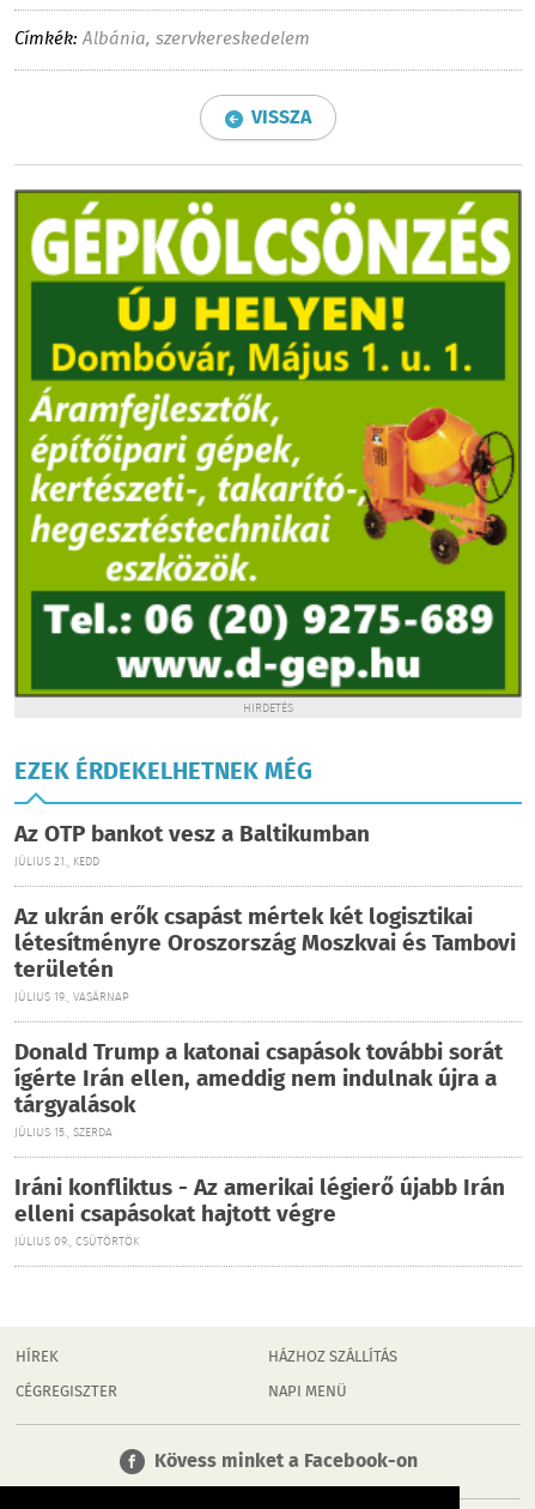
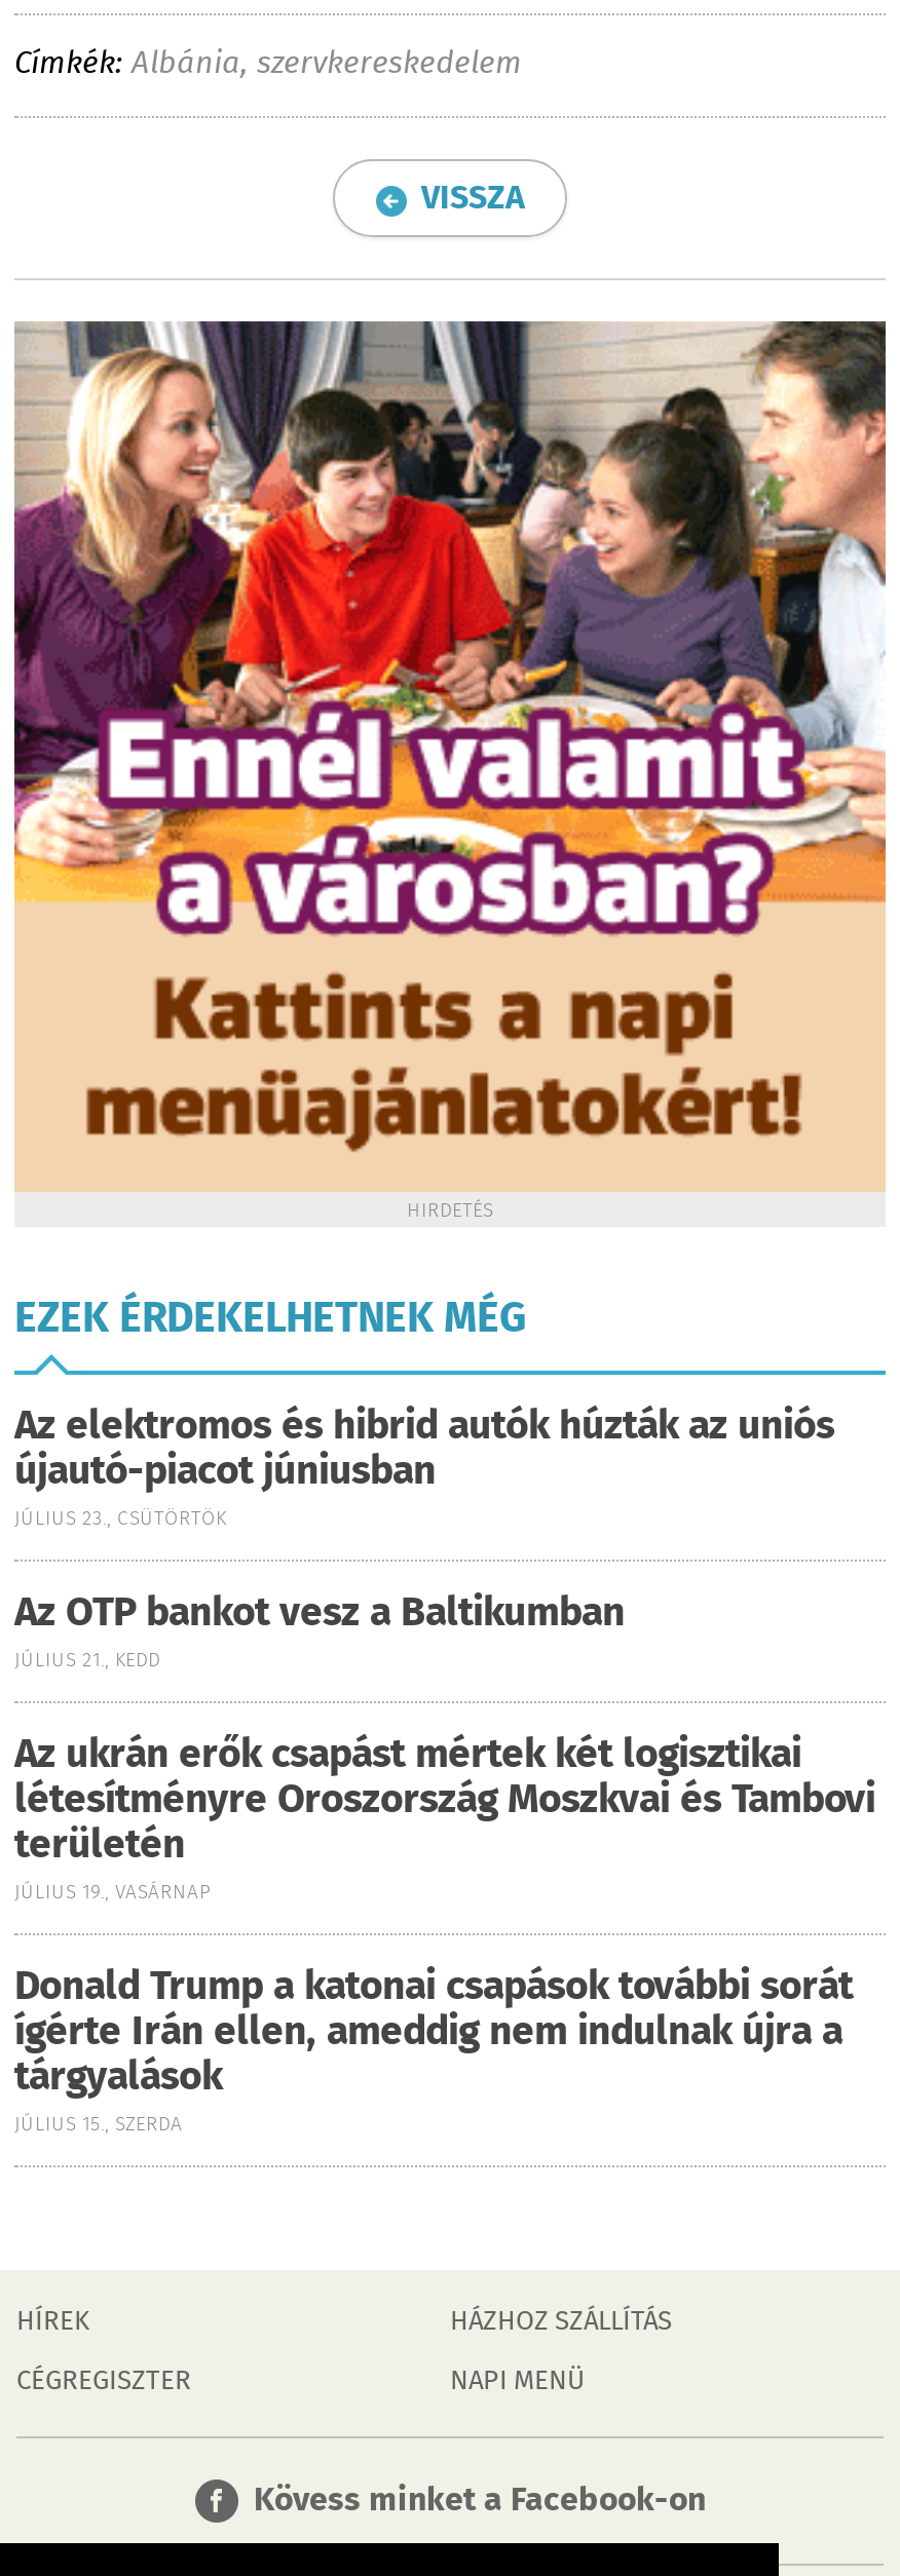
[13,188,523,699] [image] -> [12,319,888,1192] [image]
none -> [14,1397,834,1534] Az elektromos és hibrid autók húzták az uniós | újautó-piacot júniusban | JÚLIUS 23., CSÜTÖRTÖK
moved [14,817,516,1142] -> [14,1584,875,2140]: Az OTP bankot vesz a Baltikumban | JÚLIUS 21., KEDD | Az ukrán erők csapást mértek két logisztikai | ... | tárgyalások | JÚLIUS 15., SZERDA
[14,1171,505,1251] Iráni konfliktus - Az amerikai légierő újabb Irán | elleni csapásokat hajtott végre | JÚLIUS 09., CSÜTÖRTÖK -> none

